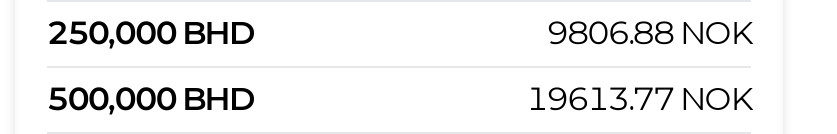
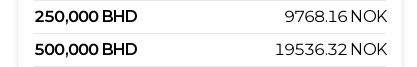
[547,14,751,52] 9806.88 NOK -> [284,7,386,26] 9768.16 NOK
[526,80,751,118] 19613.77 NOK -> [274,40,386,59] 19536.32 NOK

